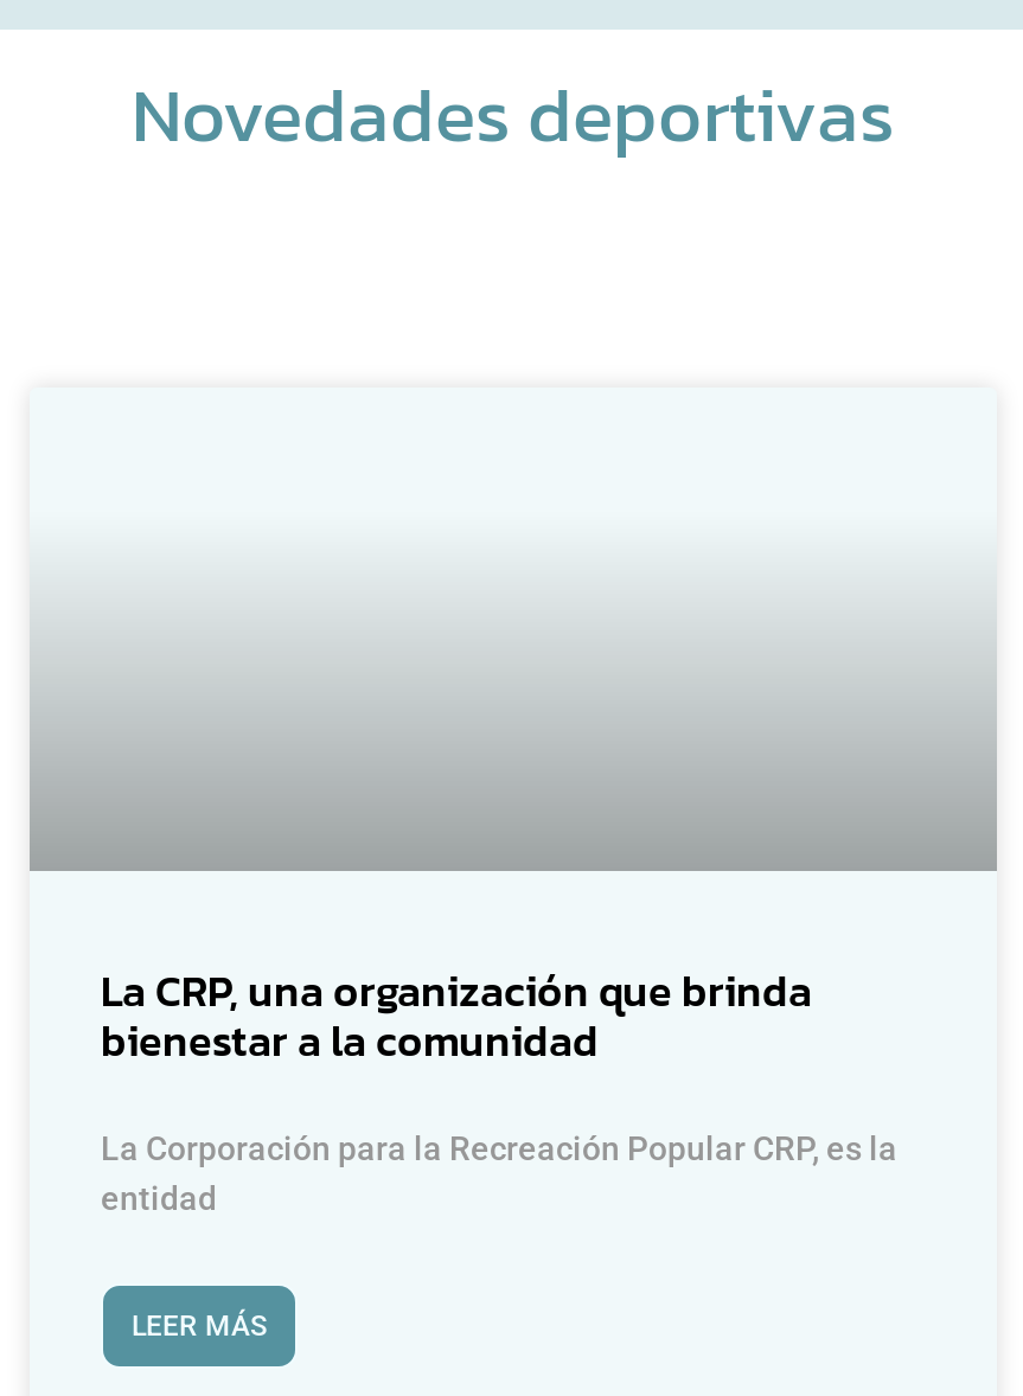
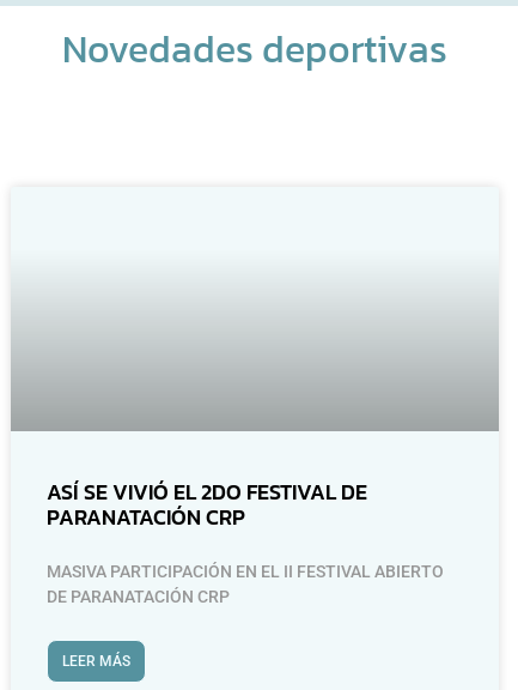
[101,958,812,1072] La CRP, una organización que brinda | bienestar a la comunidad -> [47,475,367,533] ASÍ SE VIVIÓ EL 2DO FESTIVAL DE | PARANATACIÓN CRP
[101,1129,897,1216] La Corporación para la Recreación Popular CRP, es la | entidad -> [47,561,444,606] MASIVA PARTICIPACIÓN EN EL II FESTIVAL ABIERTO | DE PARANATACIÓN CRP

